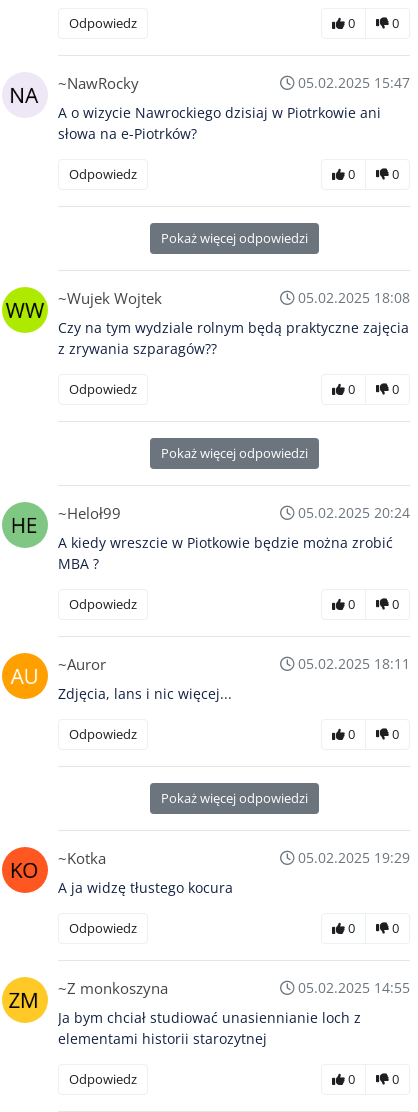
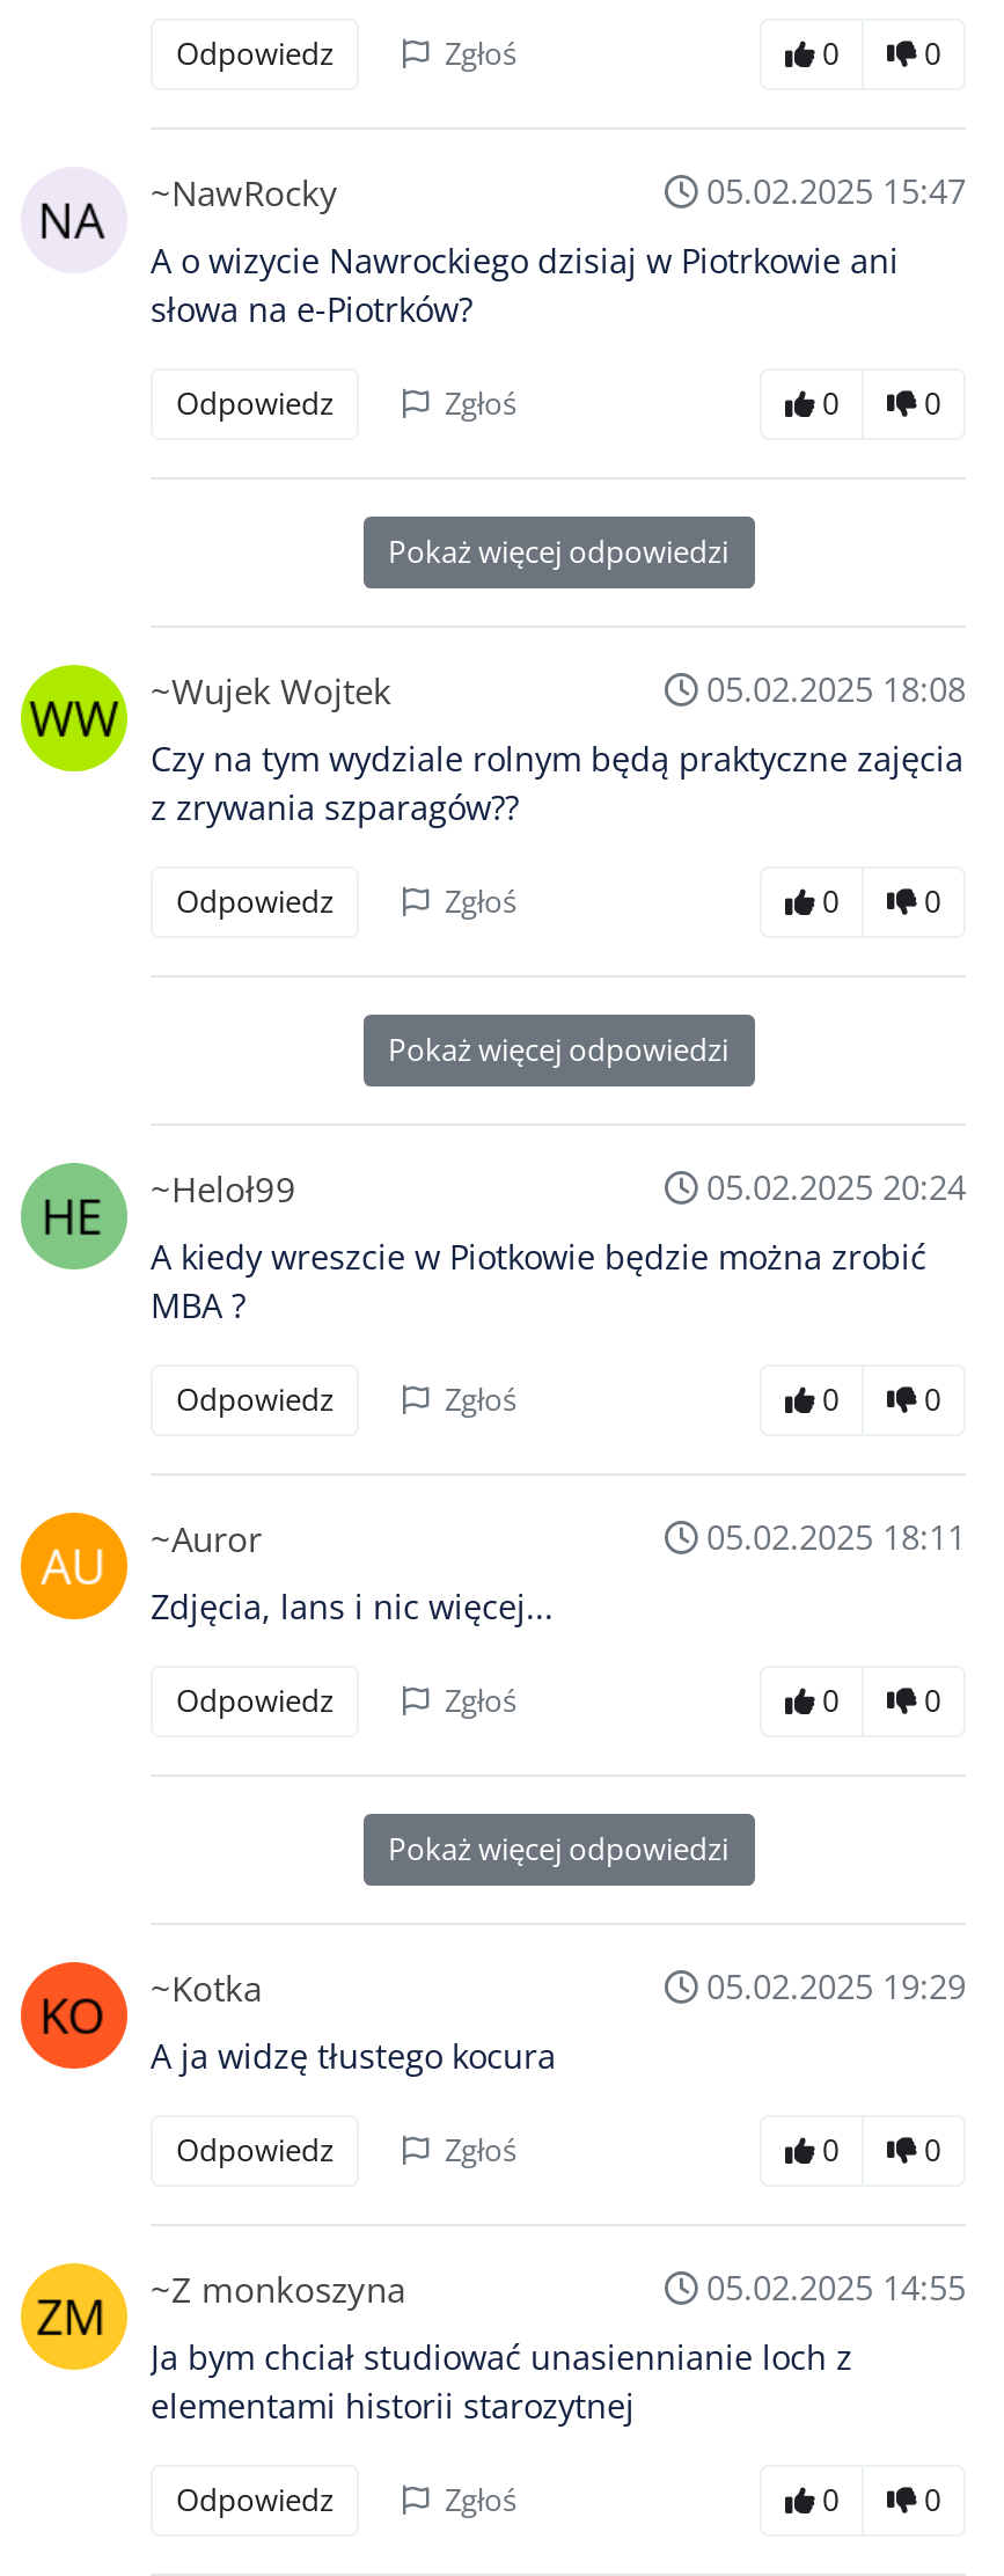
none -> [445,33,516,74] Zgłoś
none -> [445,382,516,424] Zgłoś
none -> [445,881,516,922] Zgłoś
none -> [445,1379,516,1420] Zgłoś
none -> [445,1680,516,1721] Zgłoś
none -> [445,2129,516,2171] Zgłoś
none -> [445,2479,516,2521] Zgłoś

